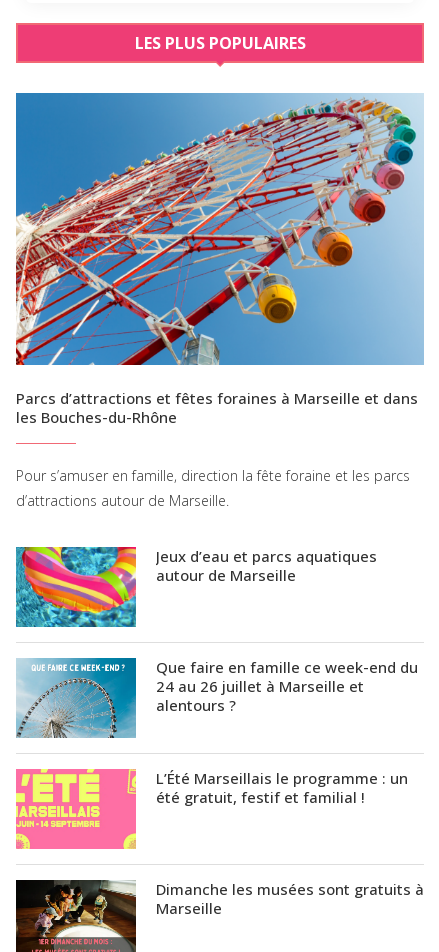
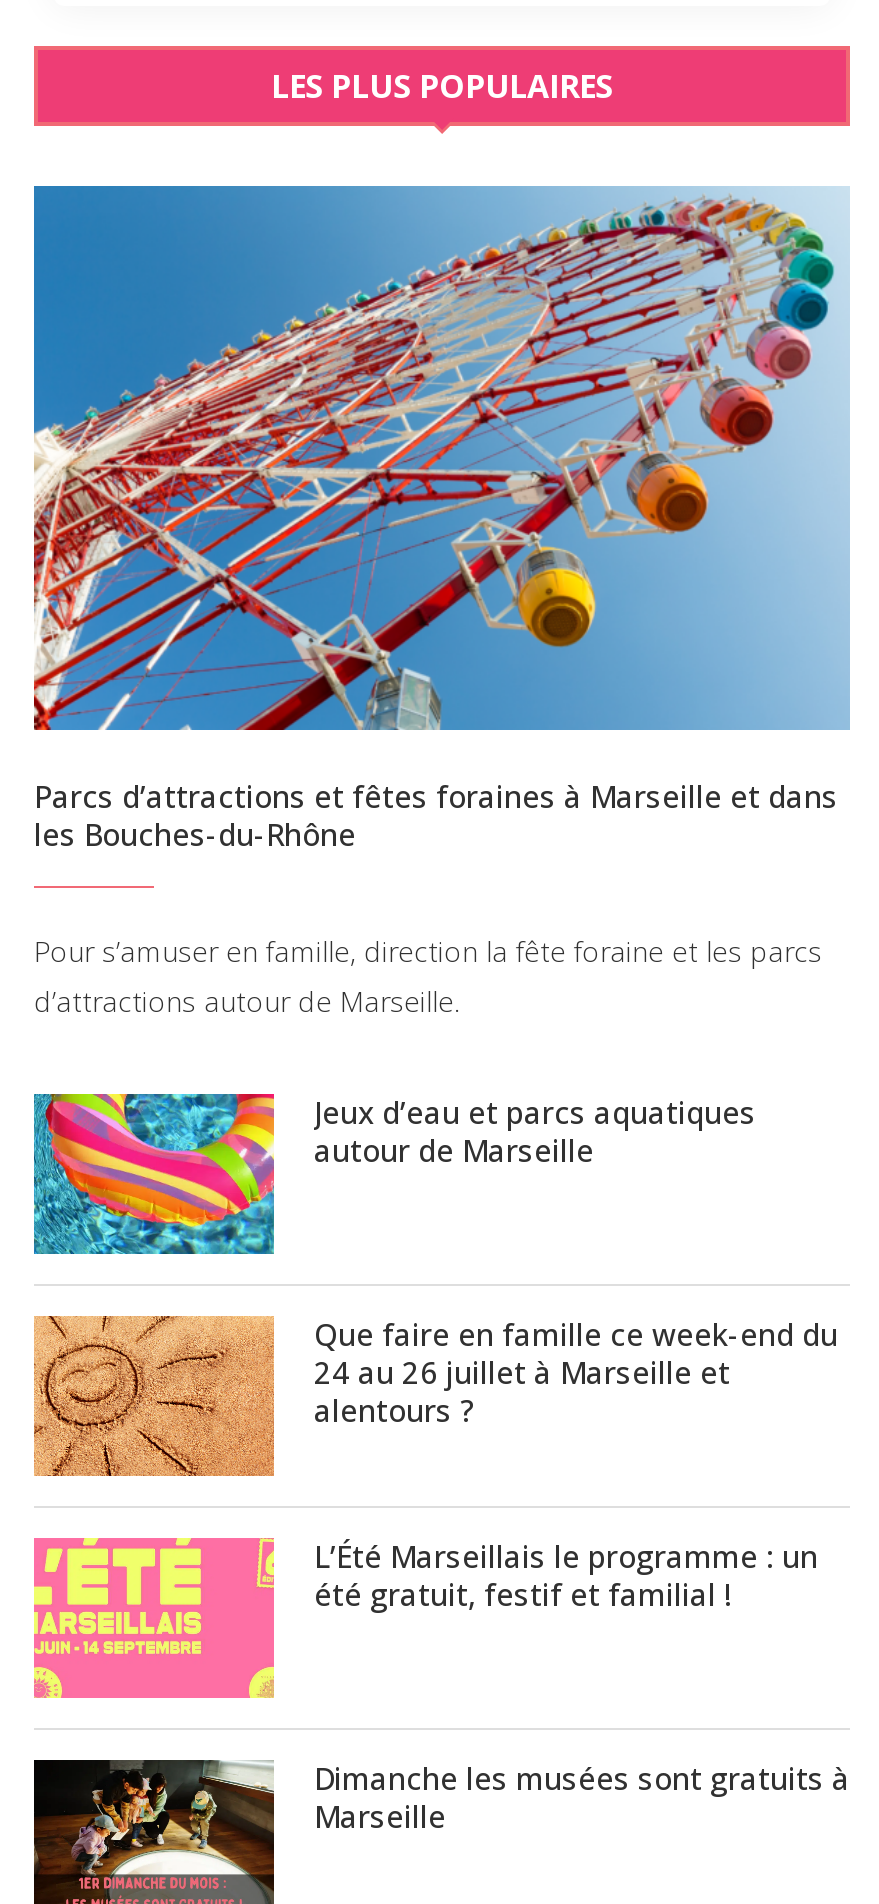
[15,657,137,739] [image] -> [32,1314,276,1478] [image]

